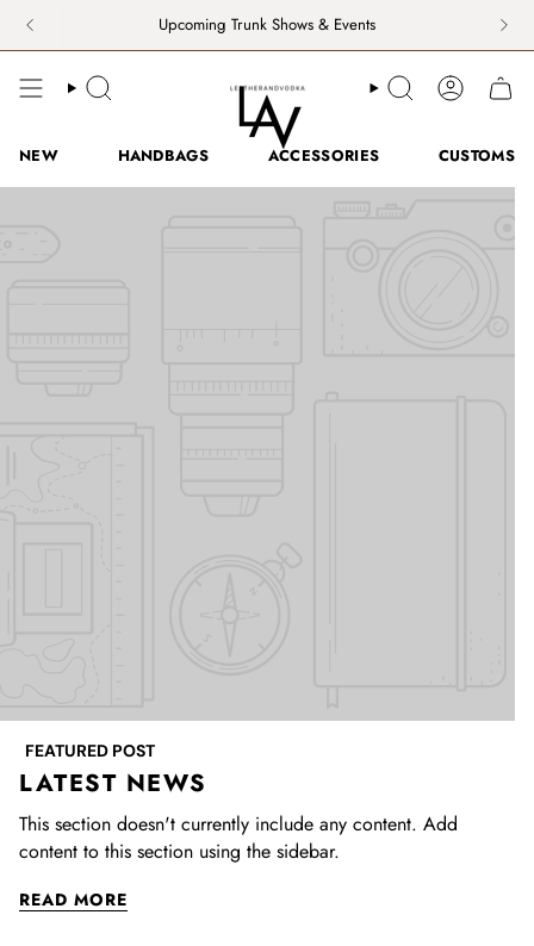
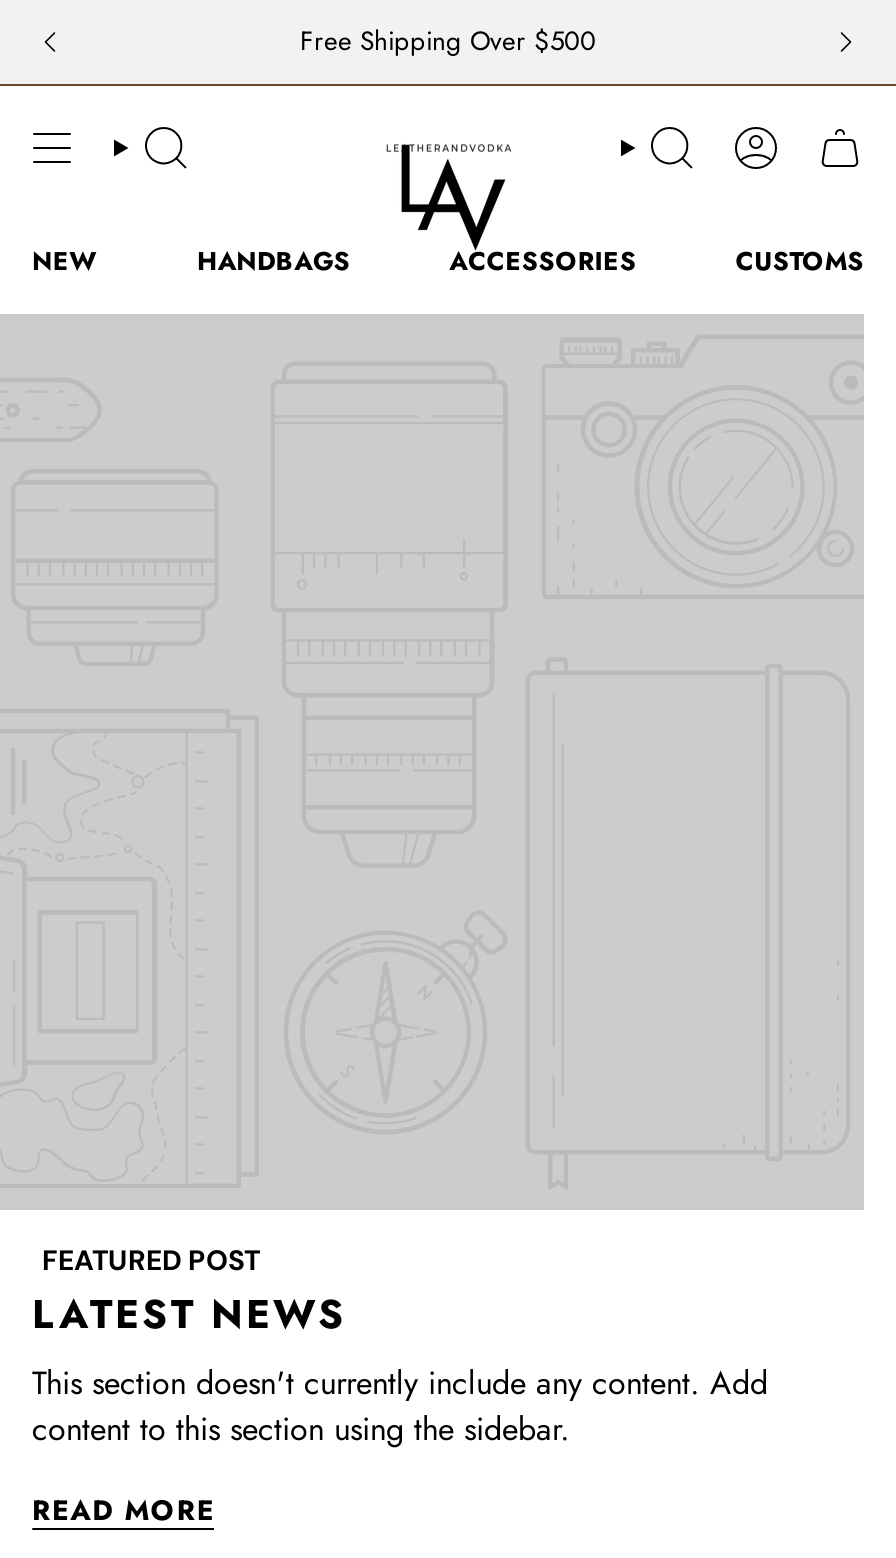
[159,13,375,36] Upcoming Trunk Shows & Events -> [300,22,596,60] Free Shipping Over $500

